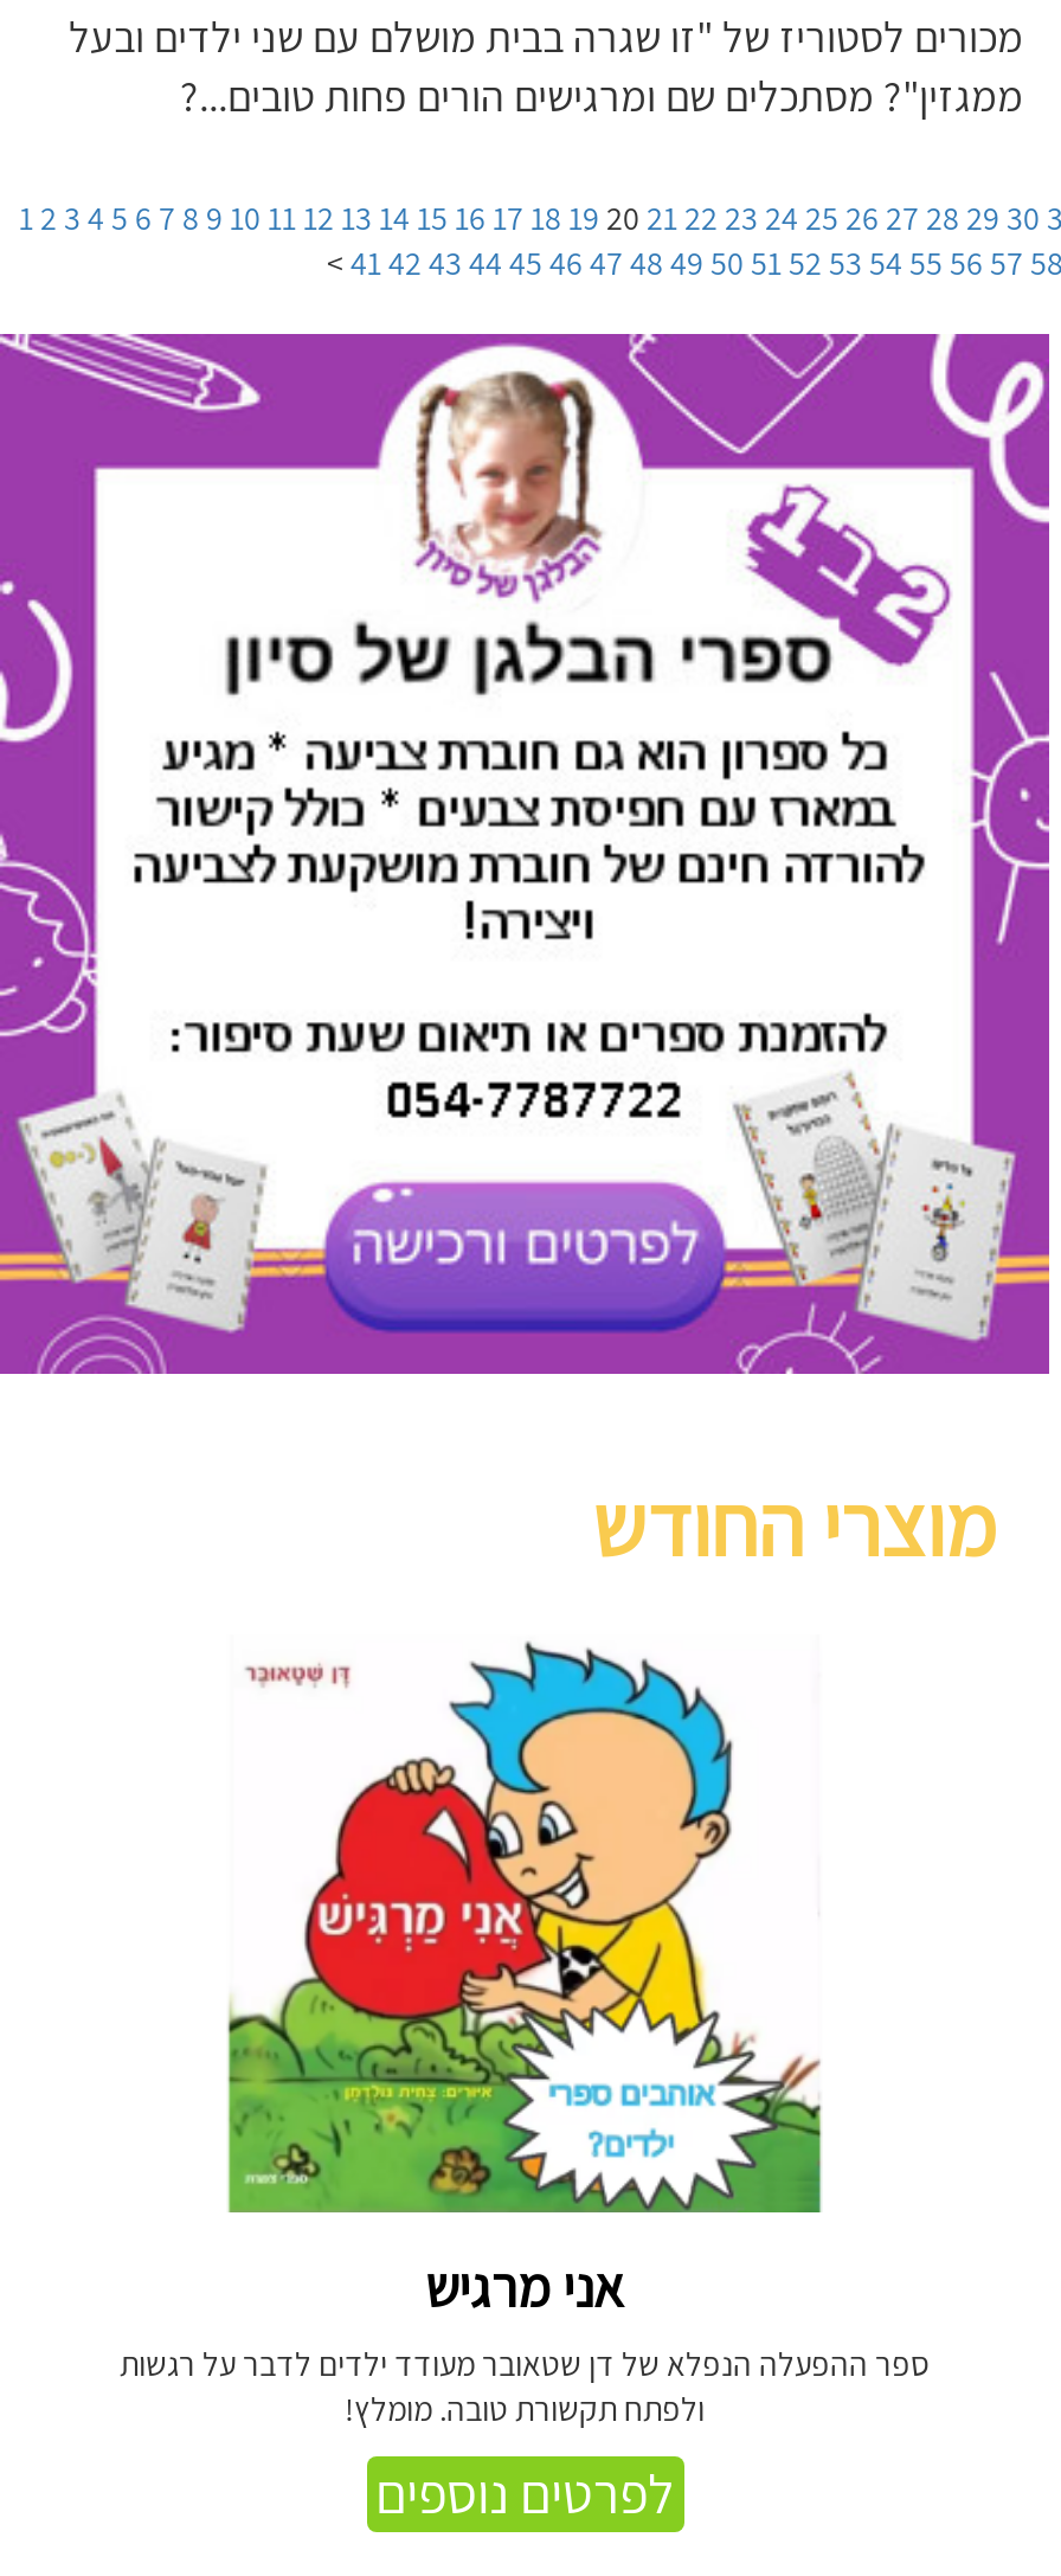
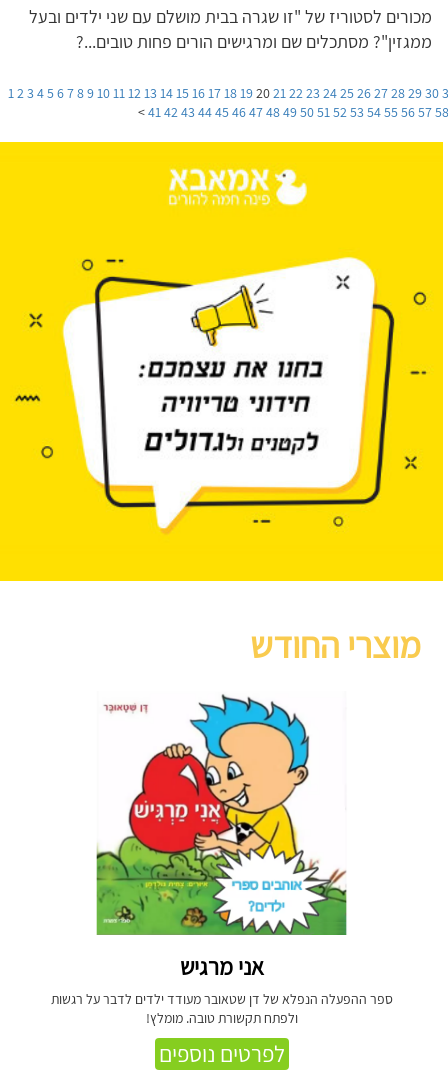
[7,332,1052,1376] [image] -> [3,141,444,582] [image]

